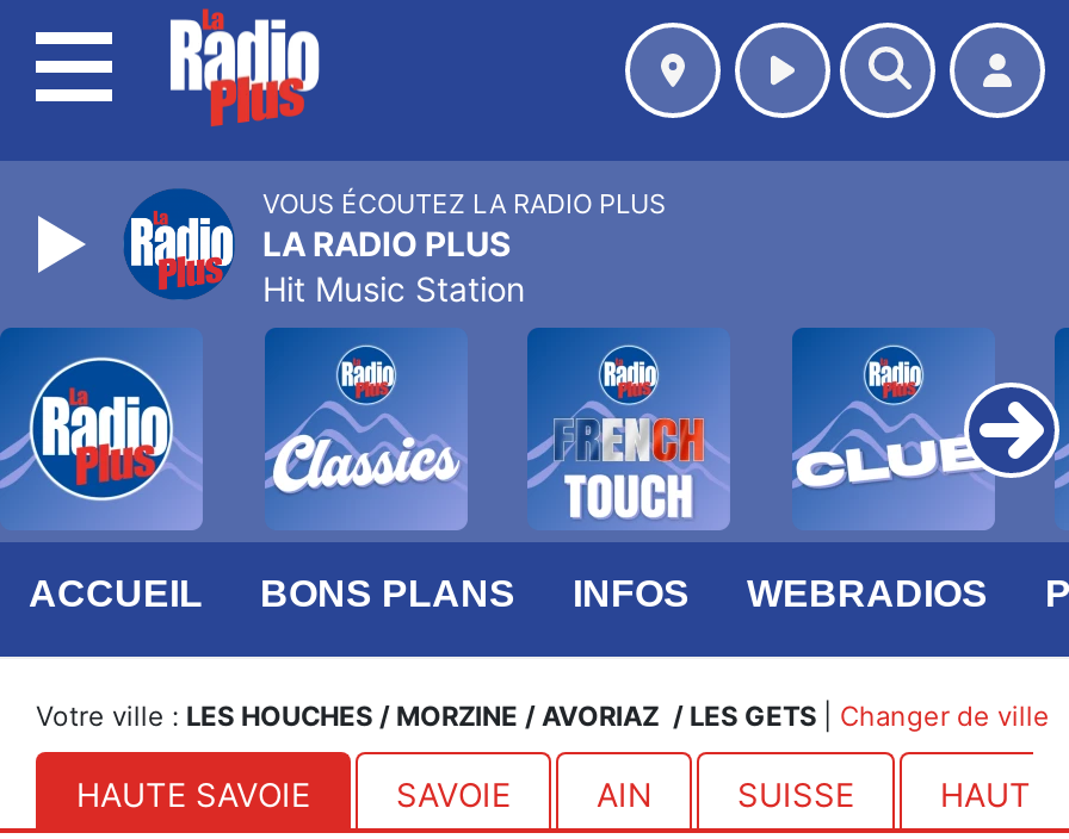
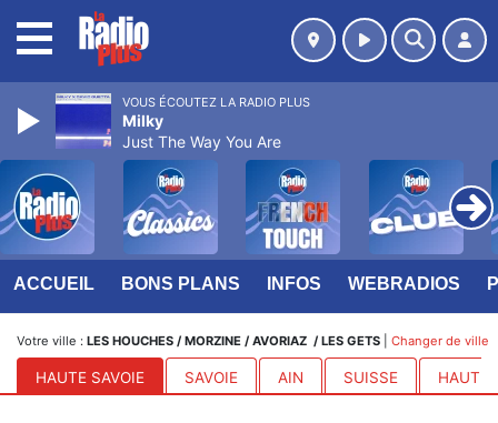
[119,185,525,309] [image] | LA RADIO PLUS | Hit Music Station -> [54,92,281,151] [image] | Milky | Just The Way You Are

